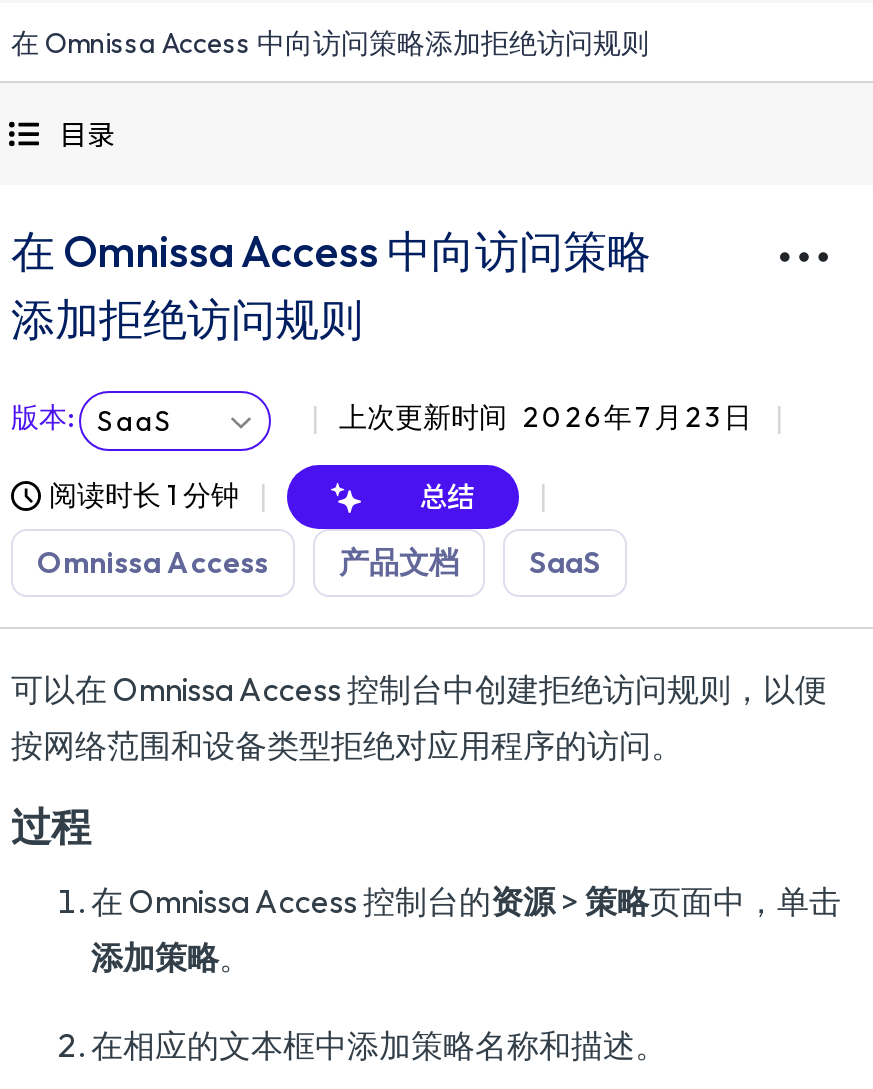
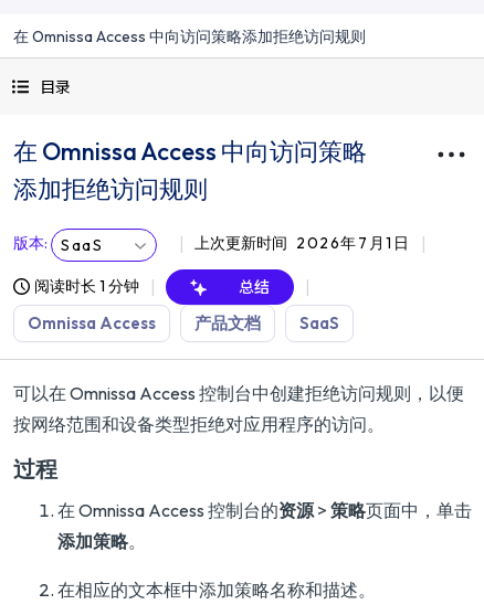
[339,399,755,435] 上次更新时间 2026年7月23日 -> [194,233,410,253] 上次更新时间 2026年7月1日

